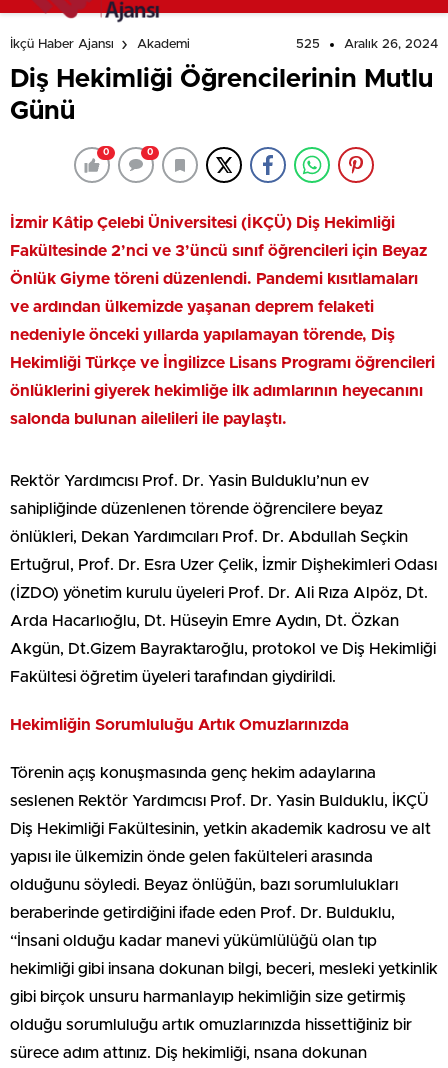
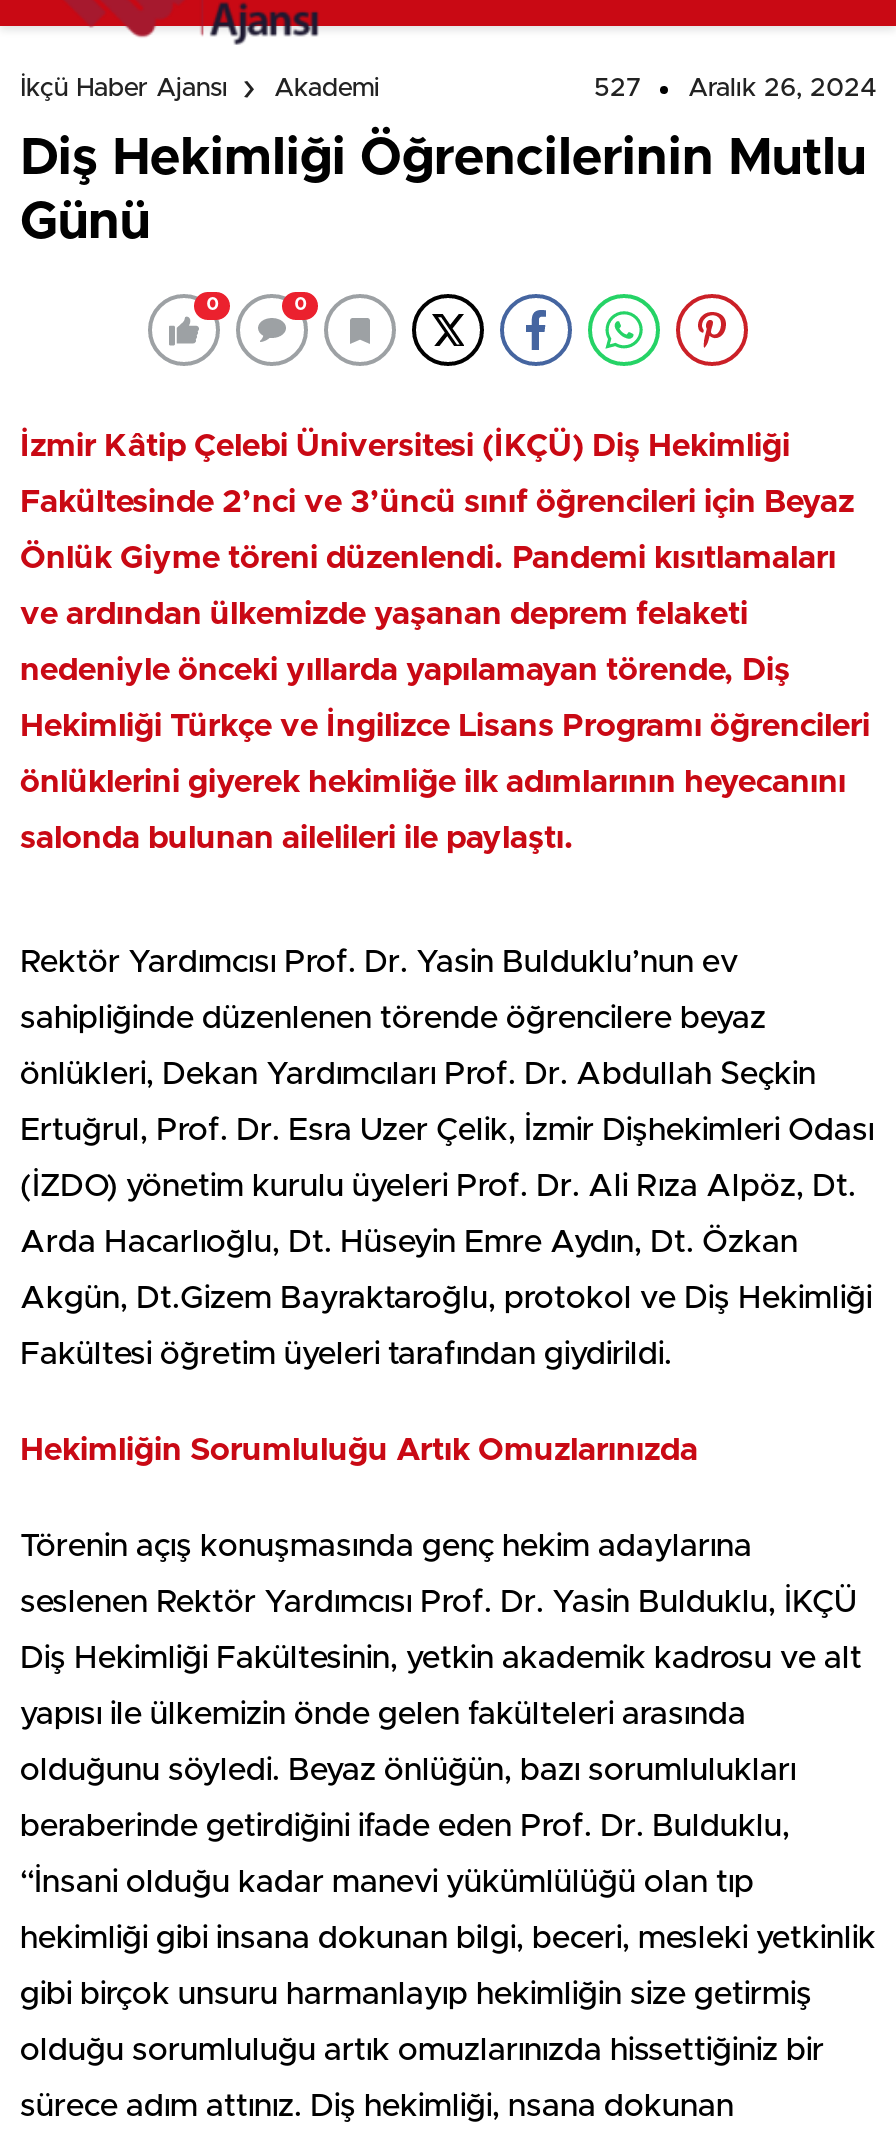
[296,38,438,51] 525 Aralık 26, 2024 -> [594,76,876,102] 527 Aralık 26, 2024

